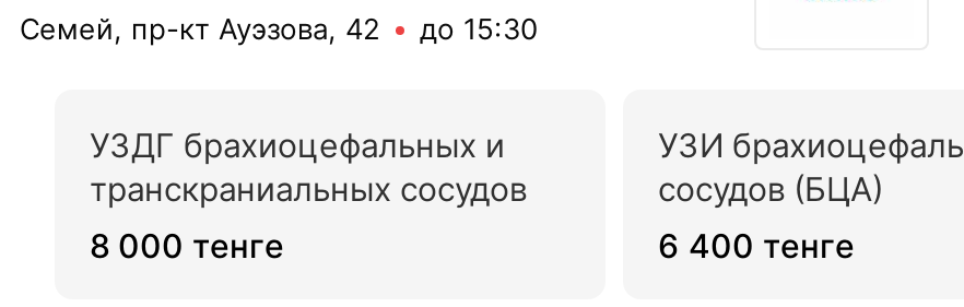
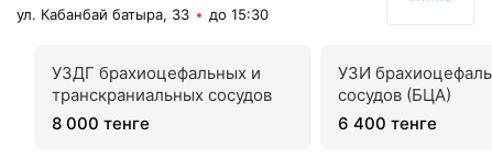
[20,11,380,46] Семей, пр-кт Ауэзова, 42 -> [17,5,189,23] ул. Кабанбай батыра, 33

